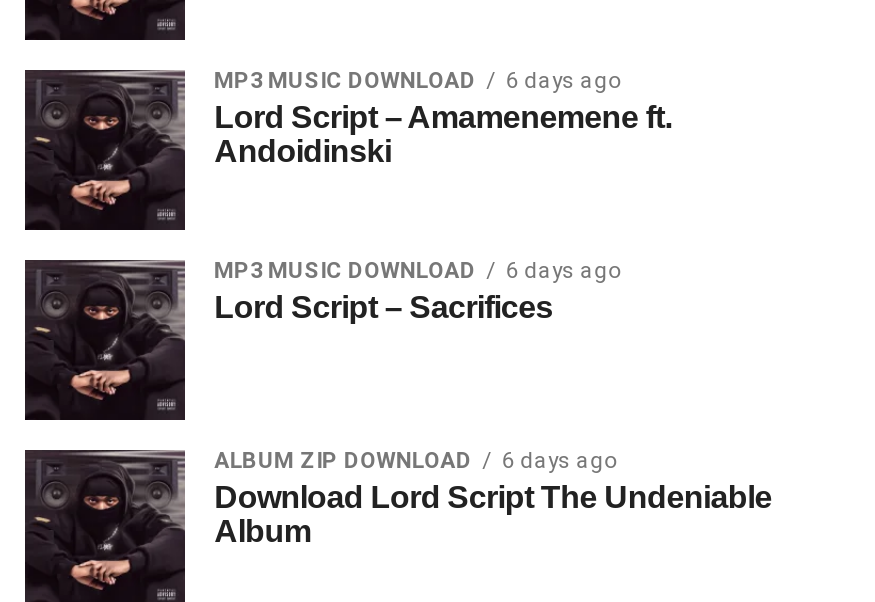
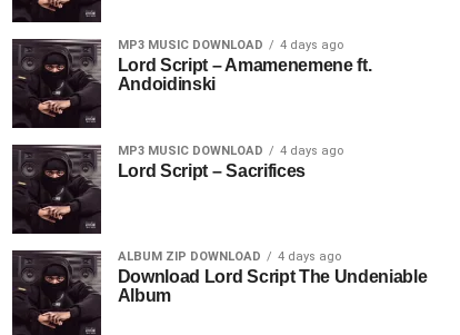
[214,68,620,94] MP3 MUSIC DOWNLOAD 6 days ago -> [117,38,343,52] MP3 MUSIC DOWNLOAD 4 days ago
[214,258,620,284] MP3 MUSIC DOWNLOAD 6 days ago -> [117,144,343,158] MP3 MUSIC DOWNLOAD 4 days ago
[214,448,616,474] ALBUM ZIP DOWNLOAD 6 days ago -> [117,249,341,264] ALBUM ZIP DOWNLOAD 4 days ago

